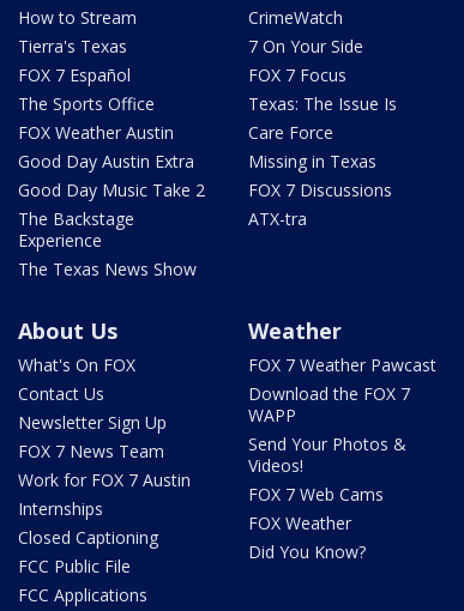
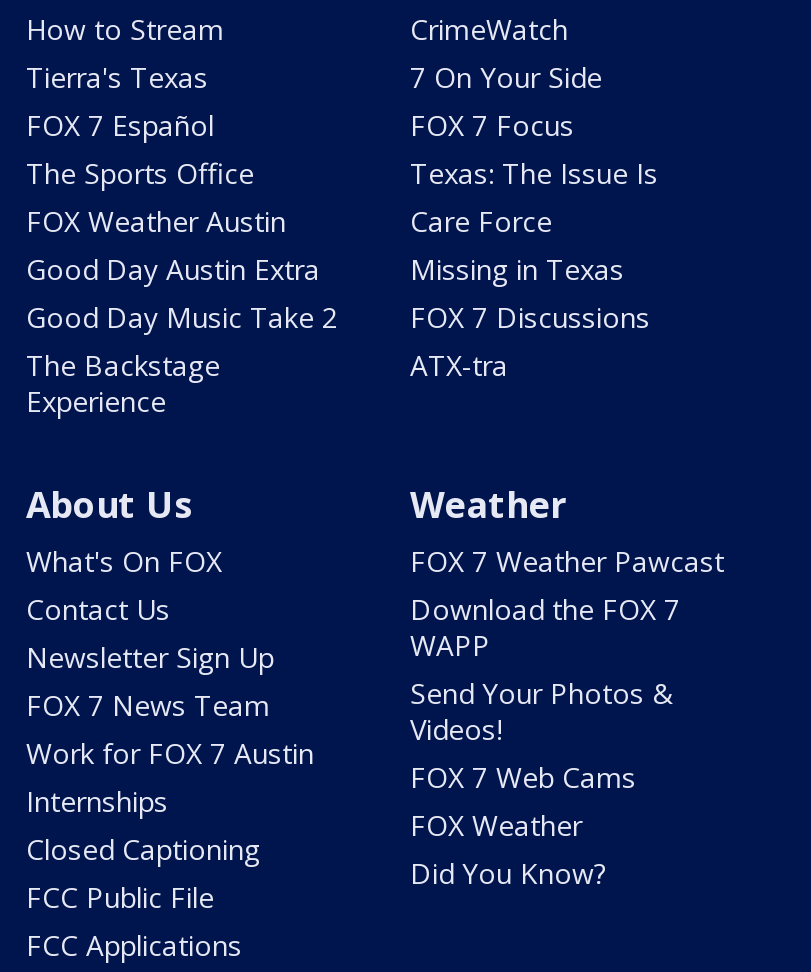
[18,257,197,280] The Texas News Show -> none

